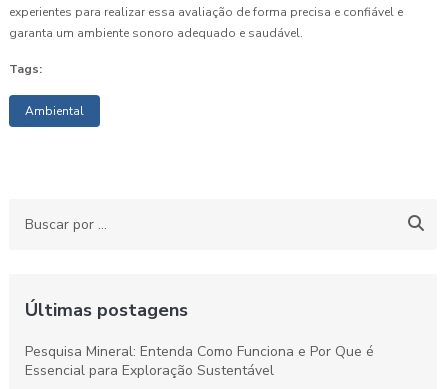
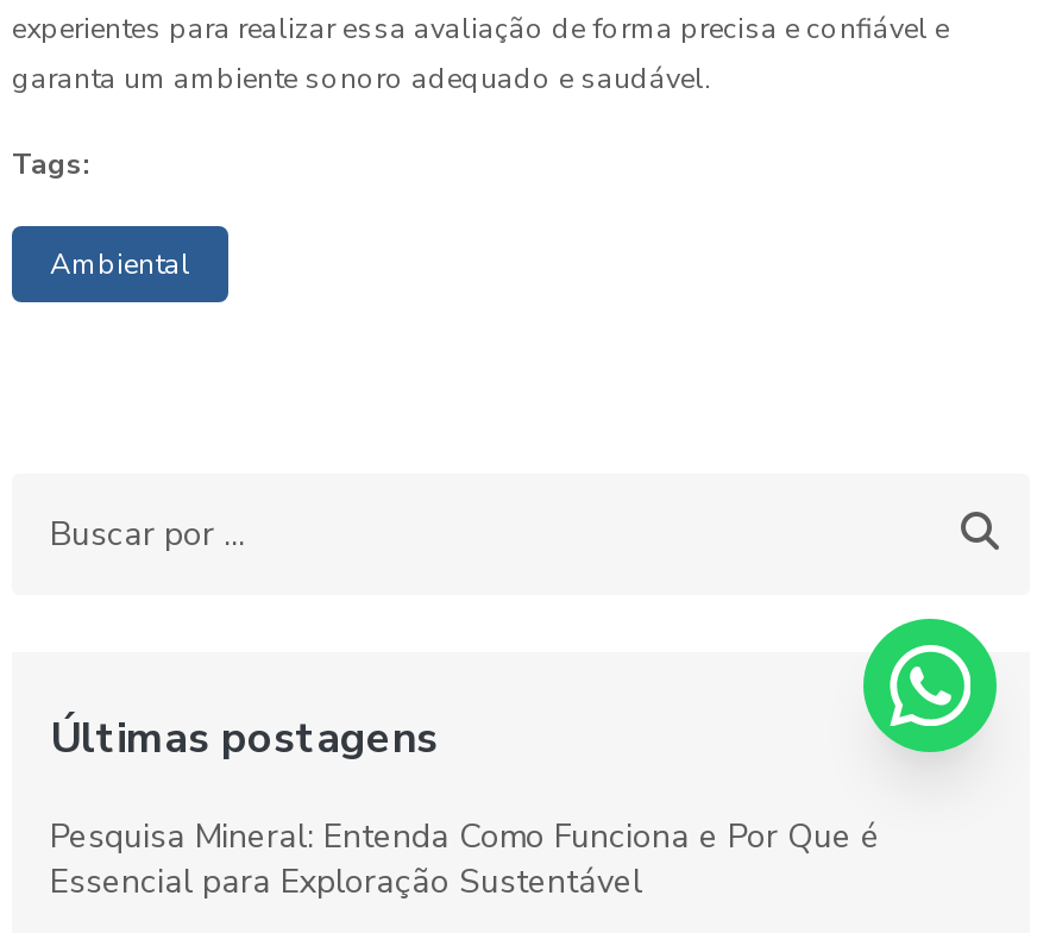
none -> [861,616,999,757] [image]

